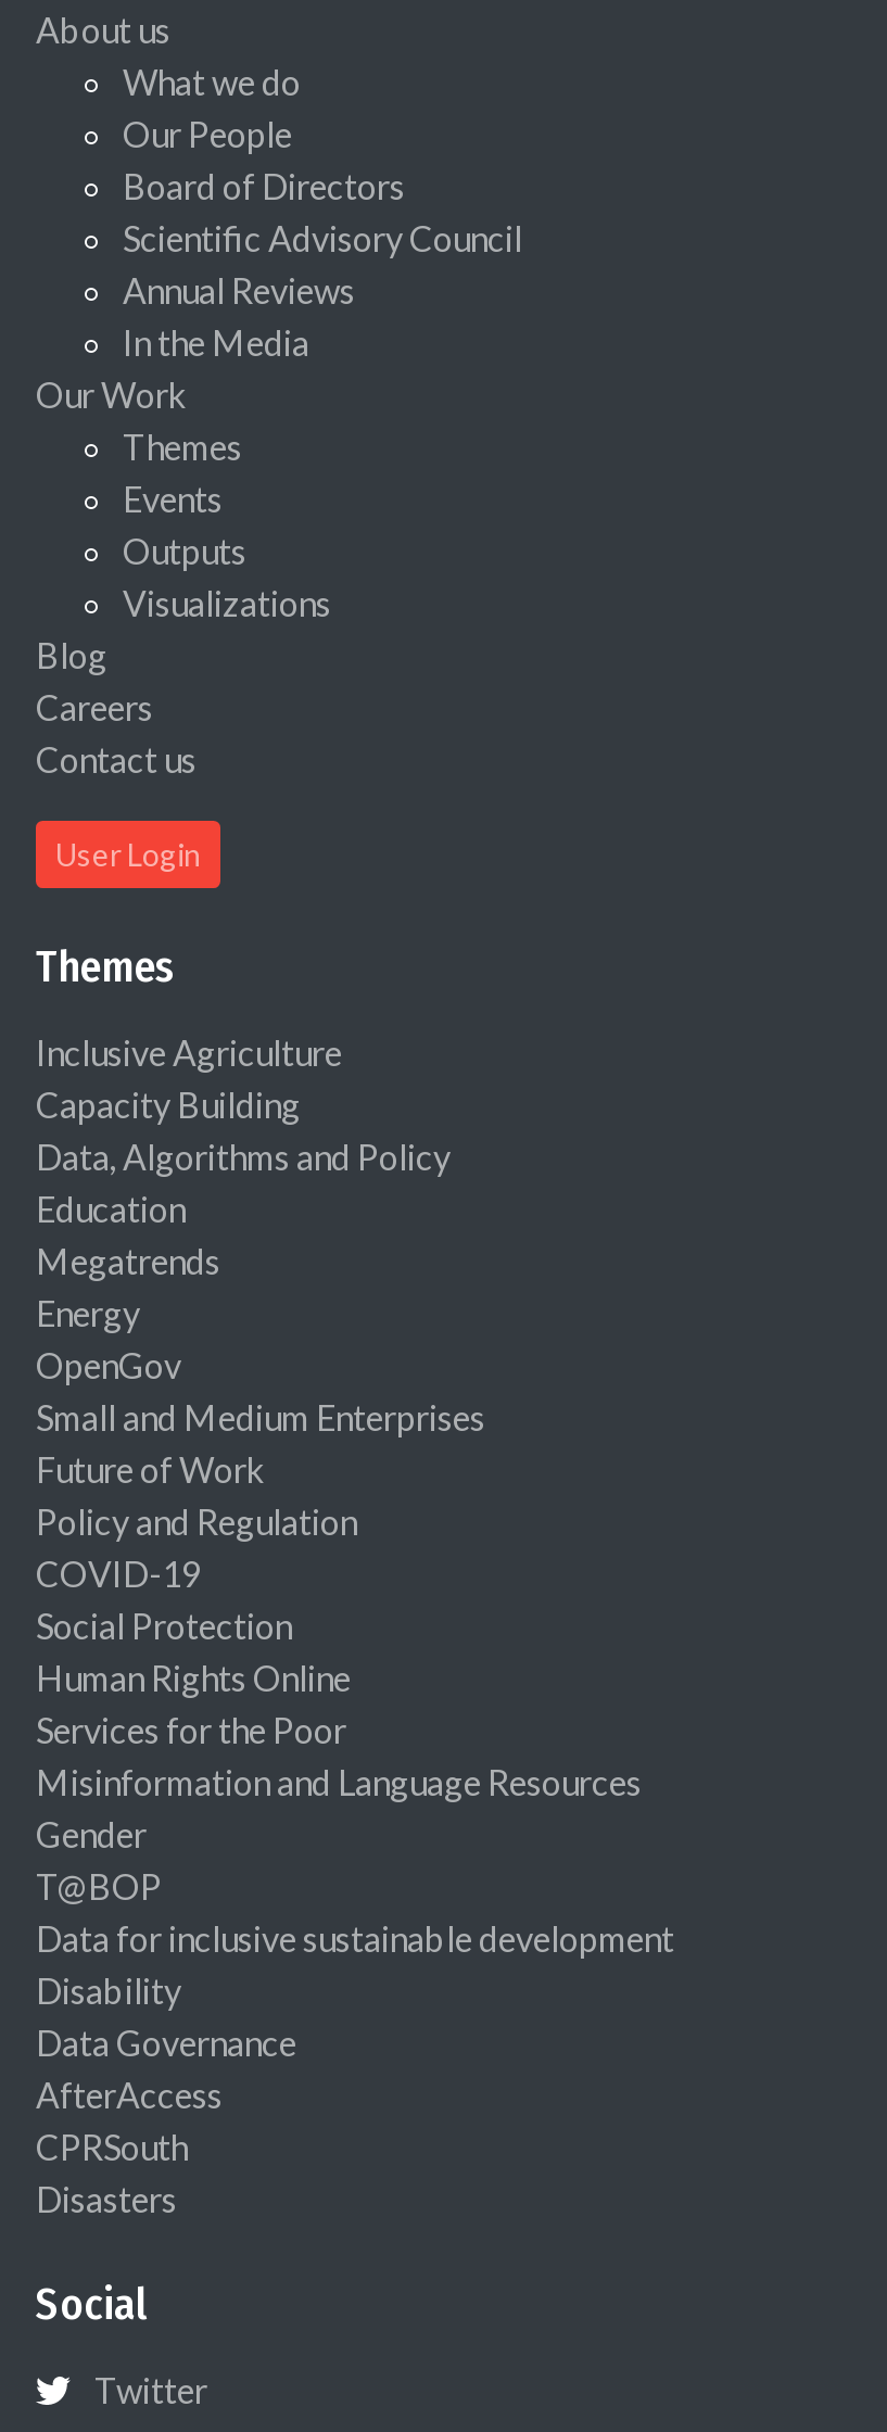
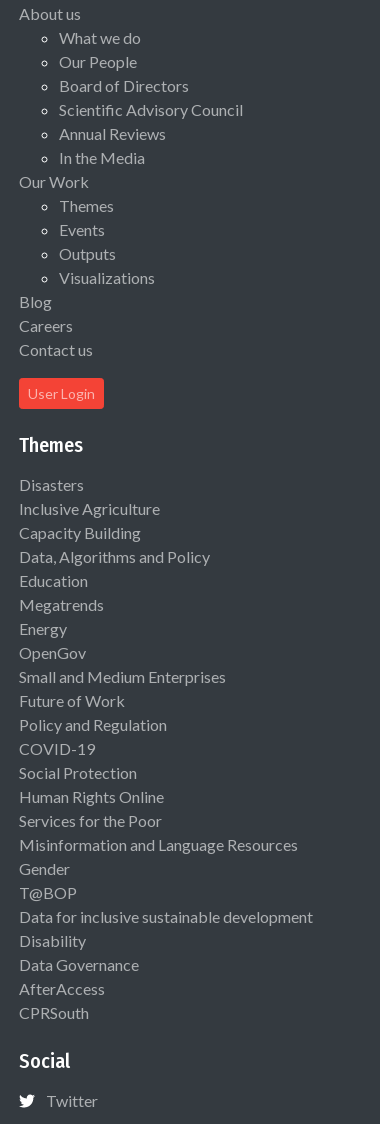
moved [36,1032,674,2168] -> [19,499,313,1022]: Inclusive Agriculture | Capacity Building | Data, Algorithms and Policy | ... | AfterAccess | CPRSouth
moved [36,2178,177,2220] -> [19,475,84,494]: Disasters

